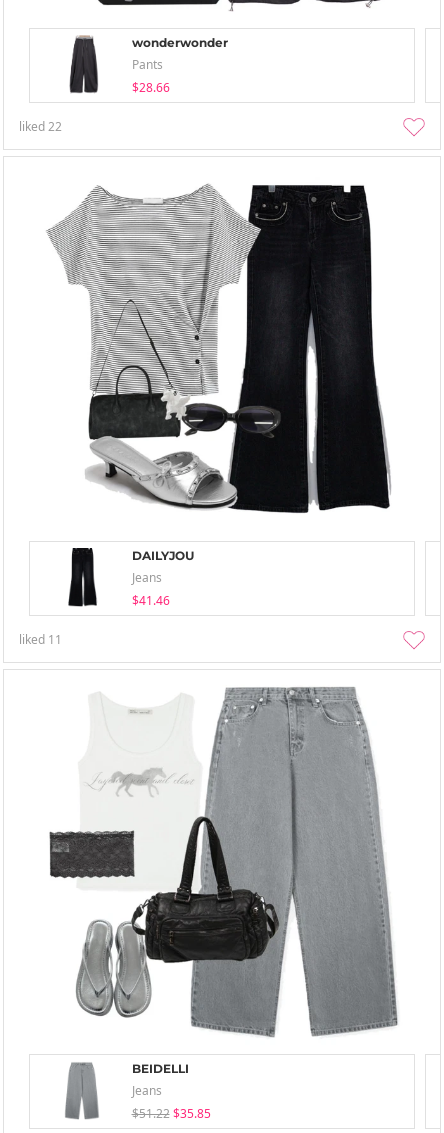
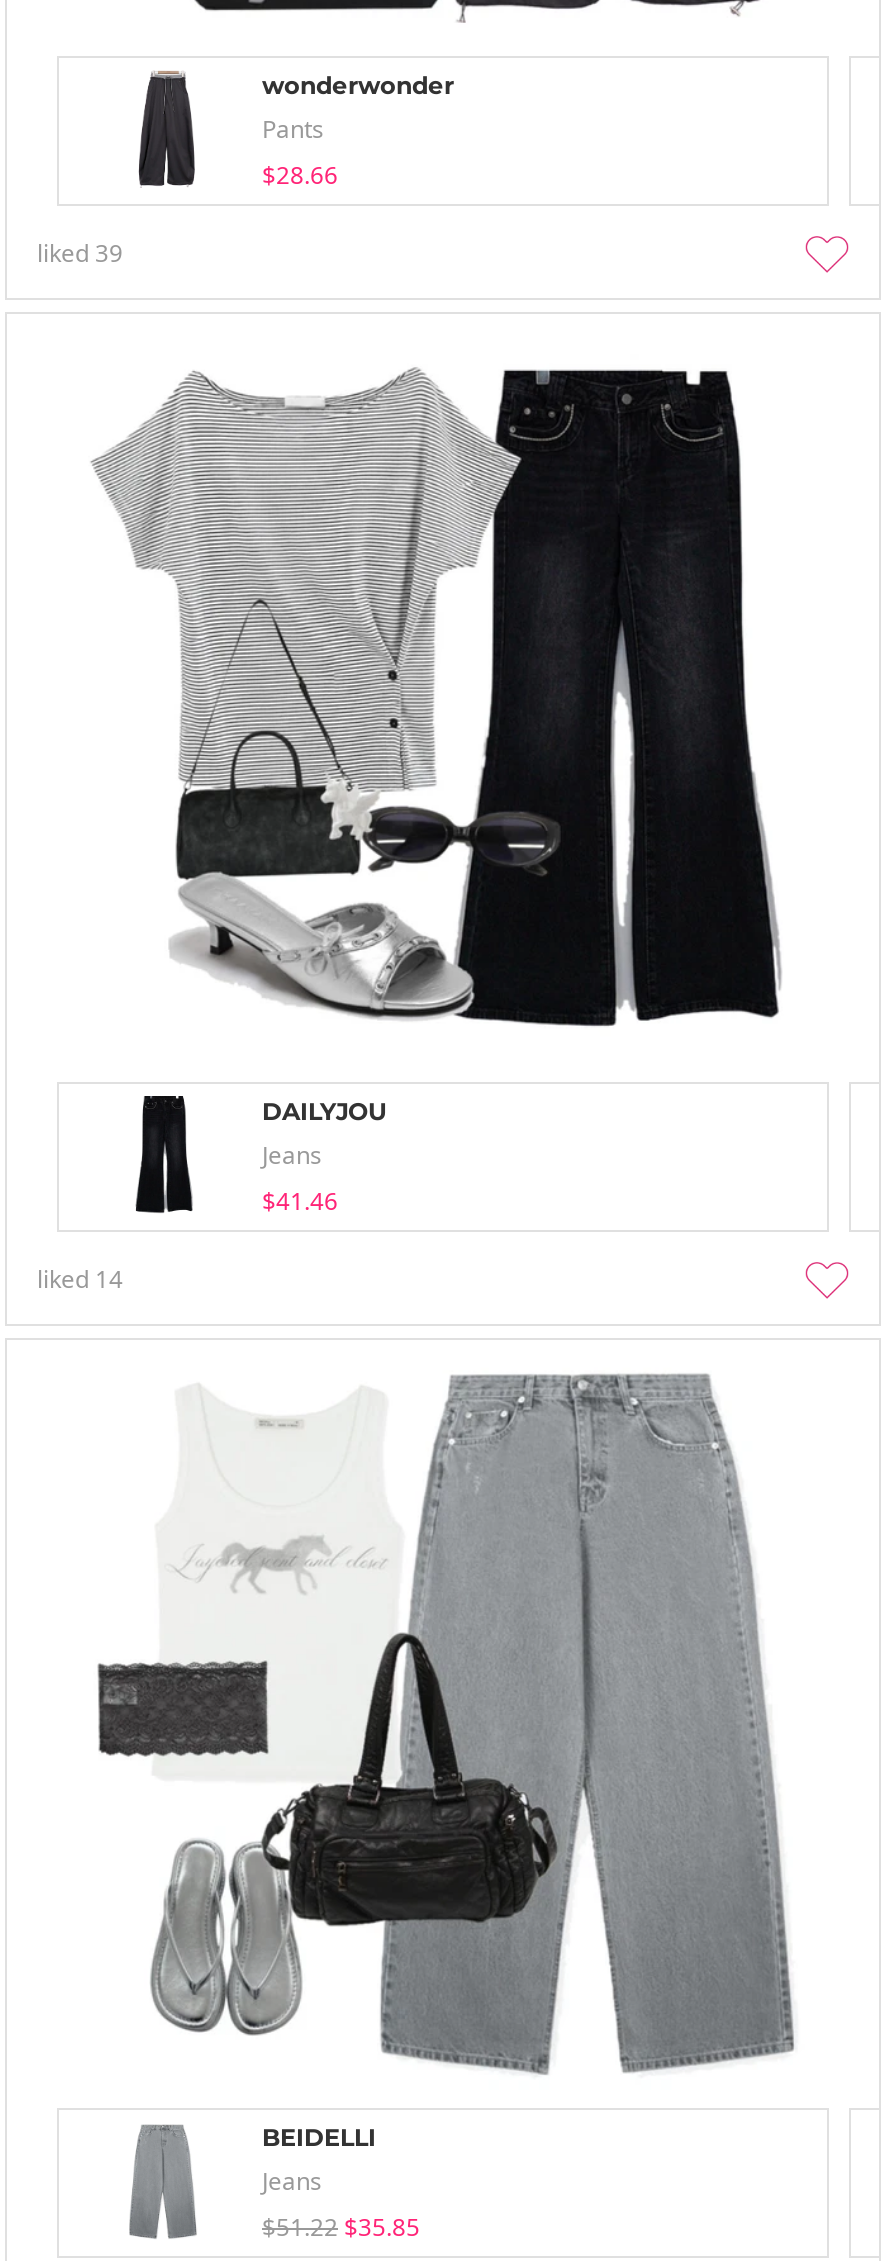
[19,118,62,135] liked 22 -> [37,236,123,270] liked 39
[19,631,62,648] liked 11 -> [37,1262,123,1296] liked 14

